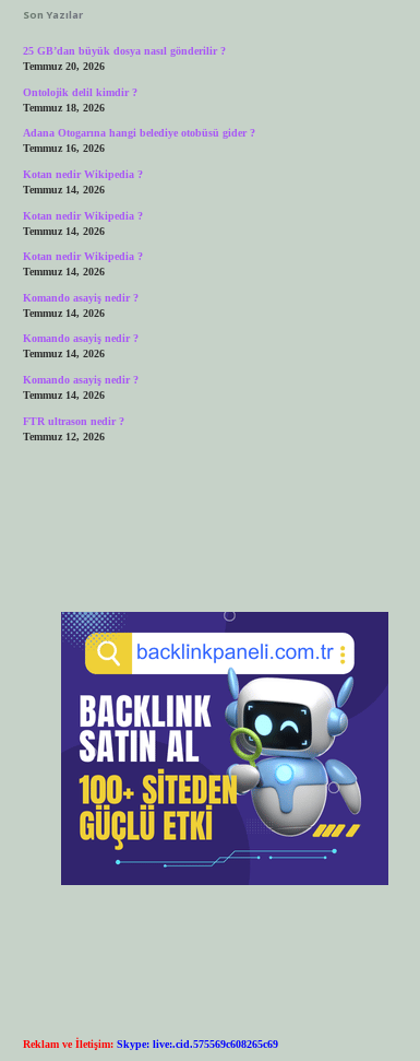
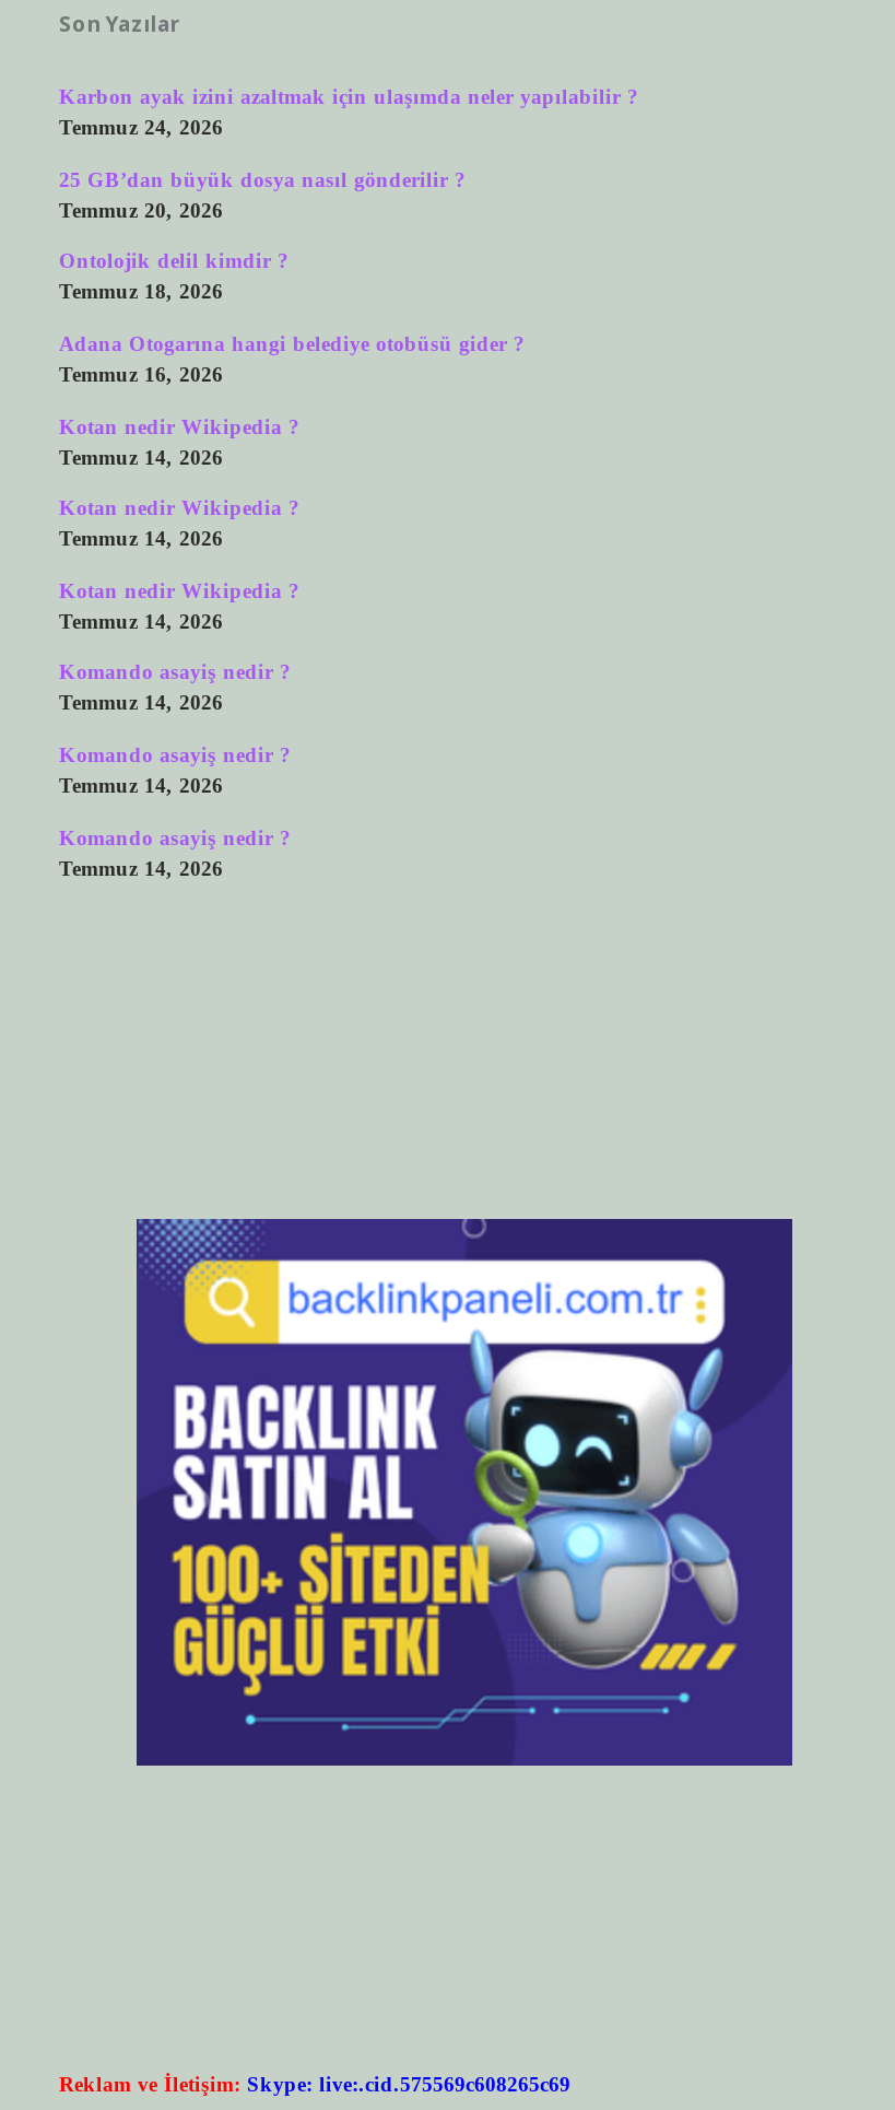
none -> [59,85,638,140] Karbon ayak izini azaltmak için ulaşımda neler yapılabilir ? | Temmuz 24, 2026
moved [22,45,255,401] -> [59,167,525,879]: 25 GB’dan büyük dosya nasıl gönderilir ? | Temmuz 20, 2026 | Ontolojik delil kimdir ? | ... | Komando asayiş nedir ? | Temmuz 14, 2026
[22,415,124,442] FTR ultrason nedir ? | Temmuz 12, 2026 -> none

